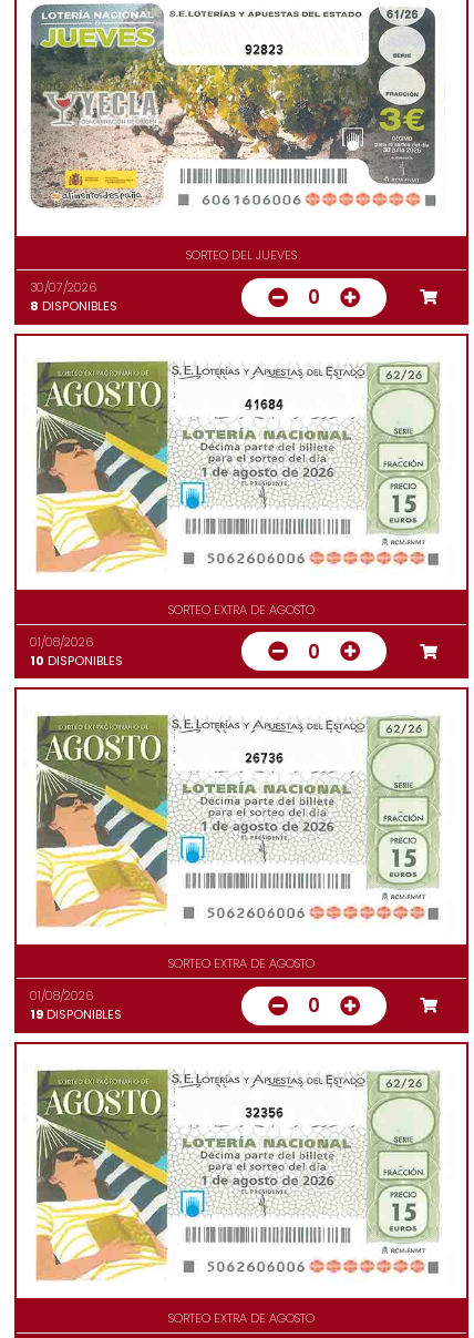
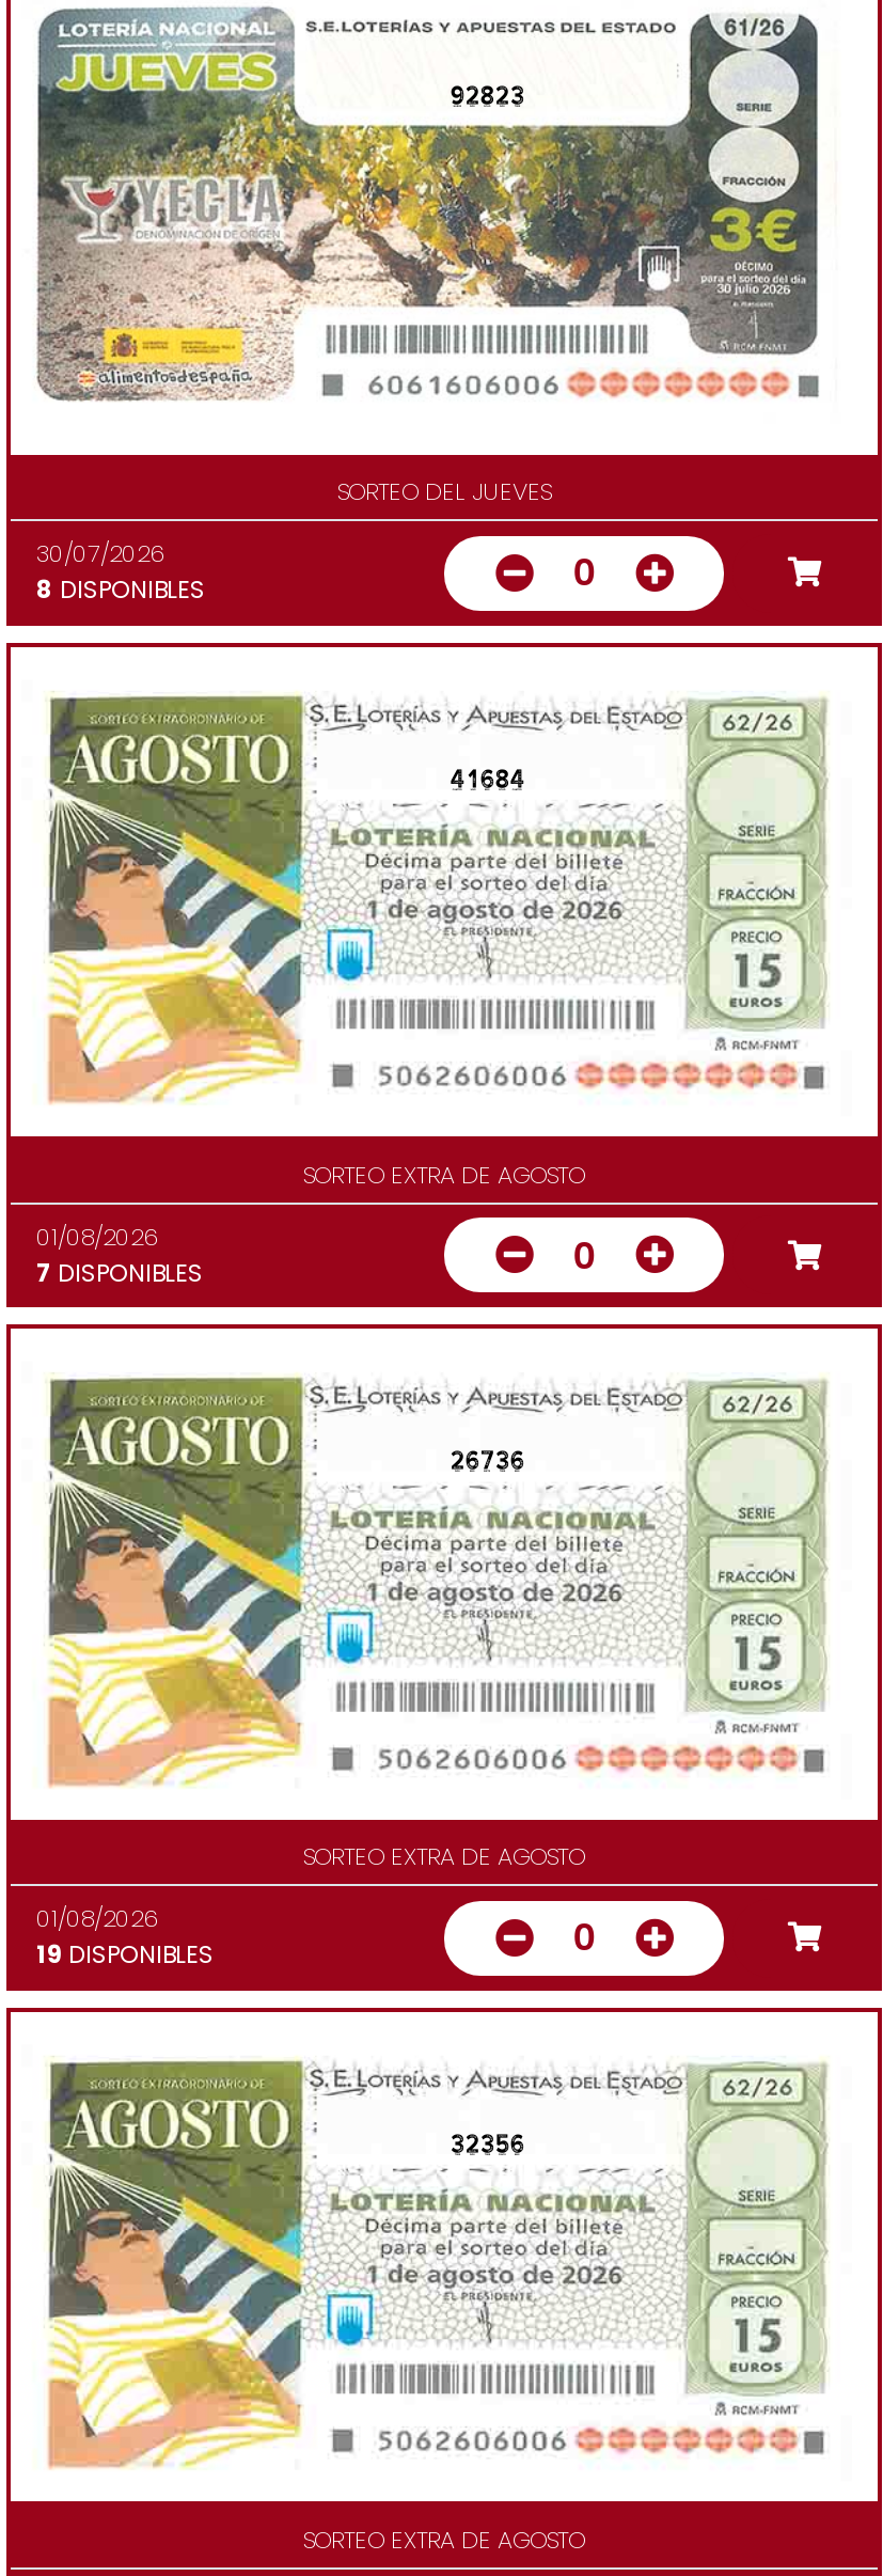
[30,651,123,669] 10 DISPONIBLES -> [36,1255,203,1289] 7 DISPONIBLES

